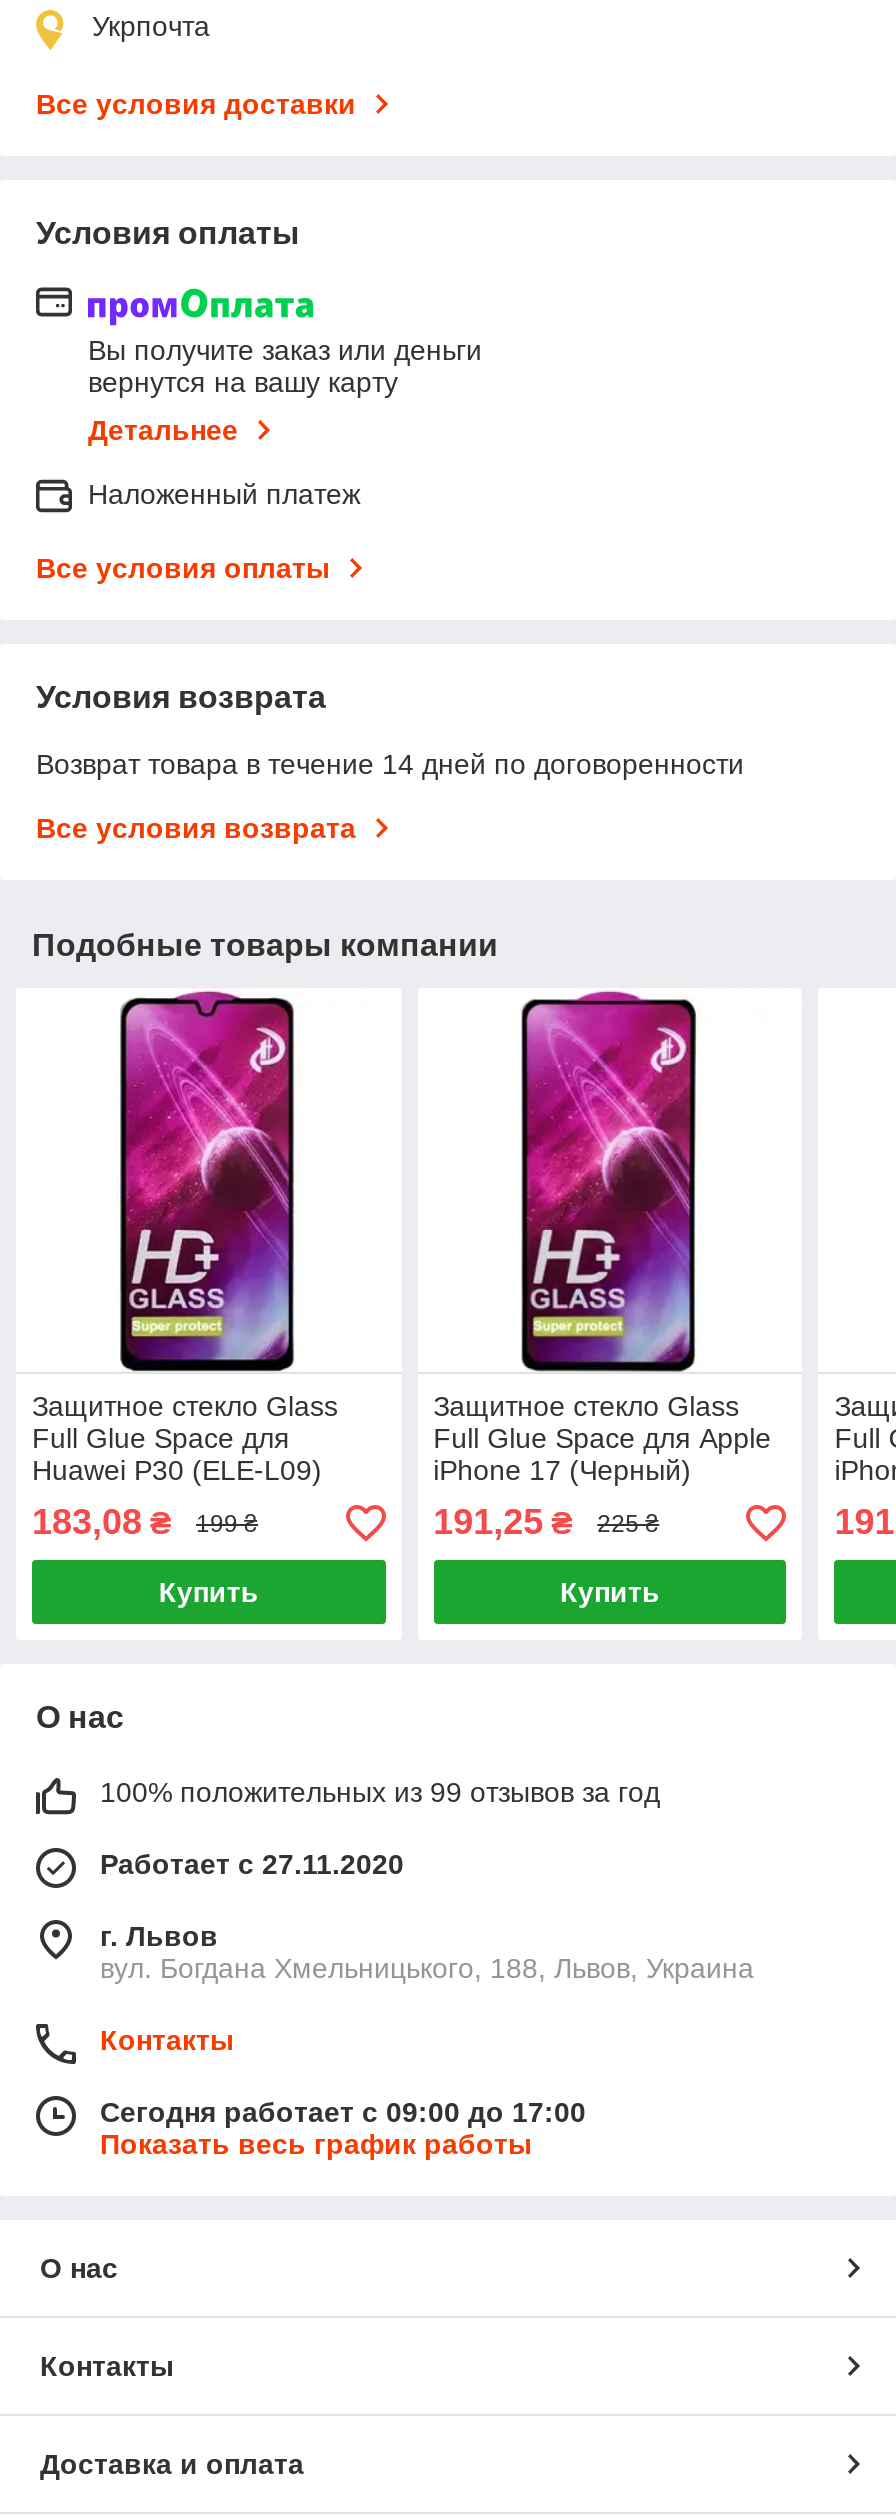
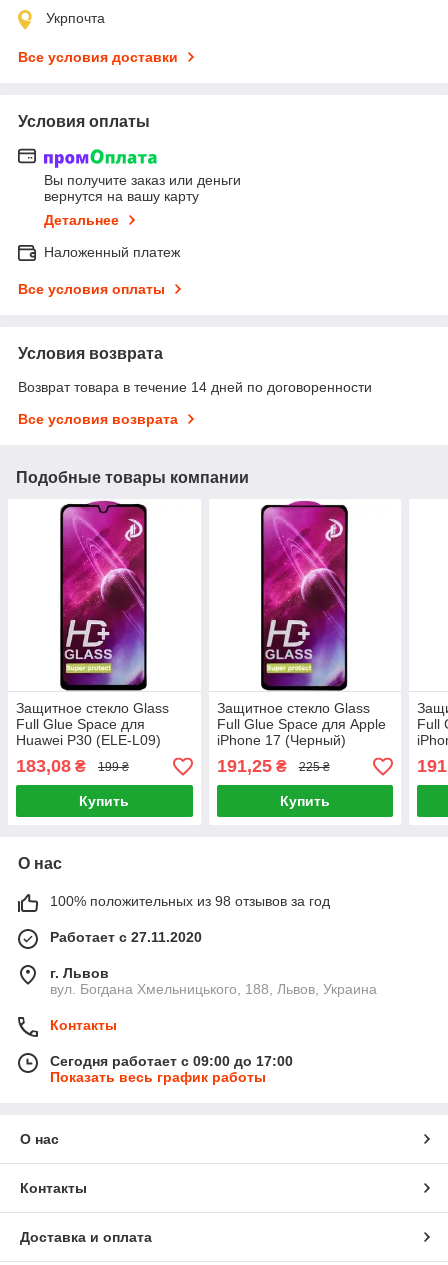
[100,1777,660,1809] 100% положительных из 99 отзывов за год -> [50,893,330,909] 100% положительных из 98 отзывов за год

